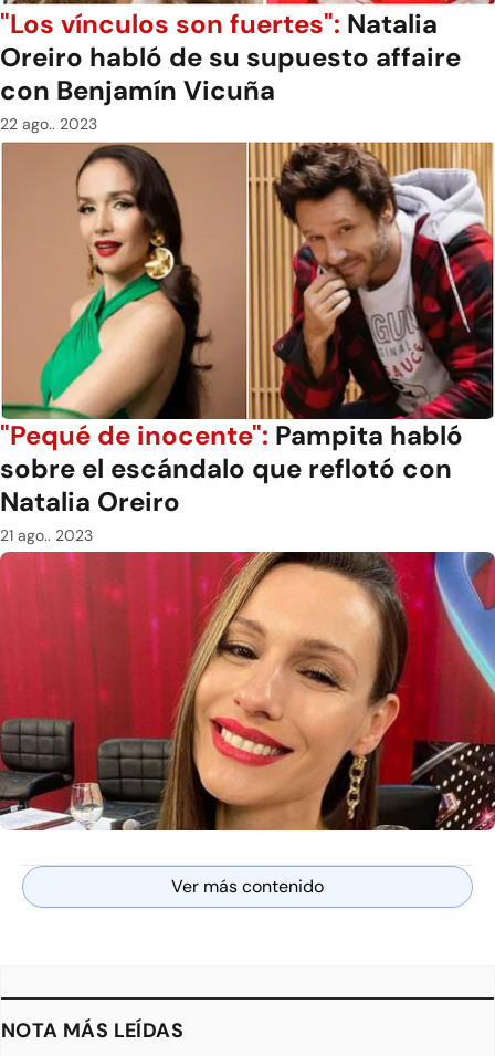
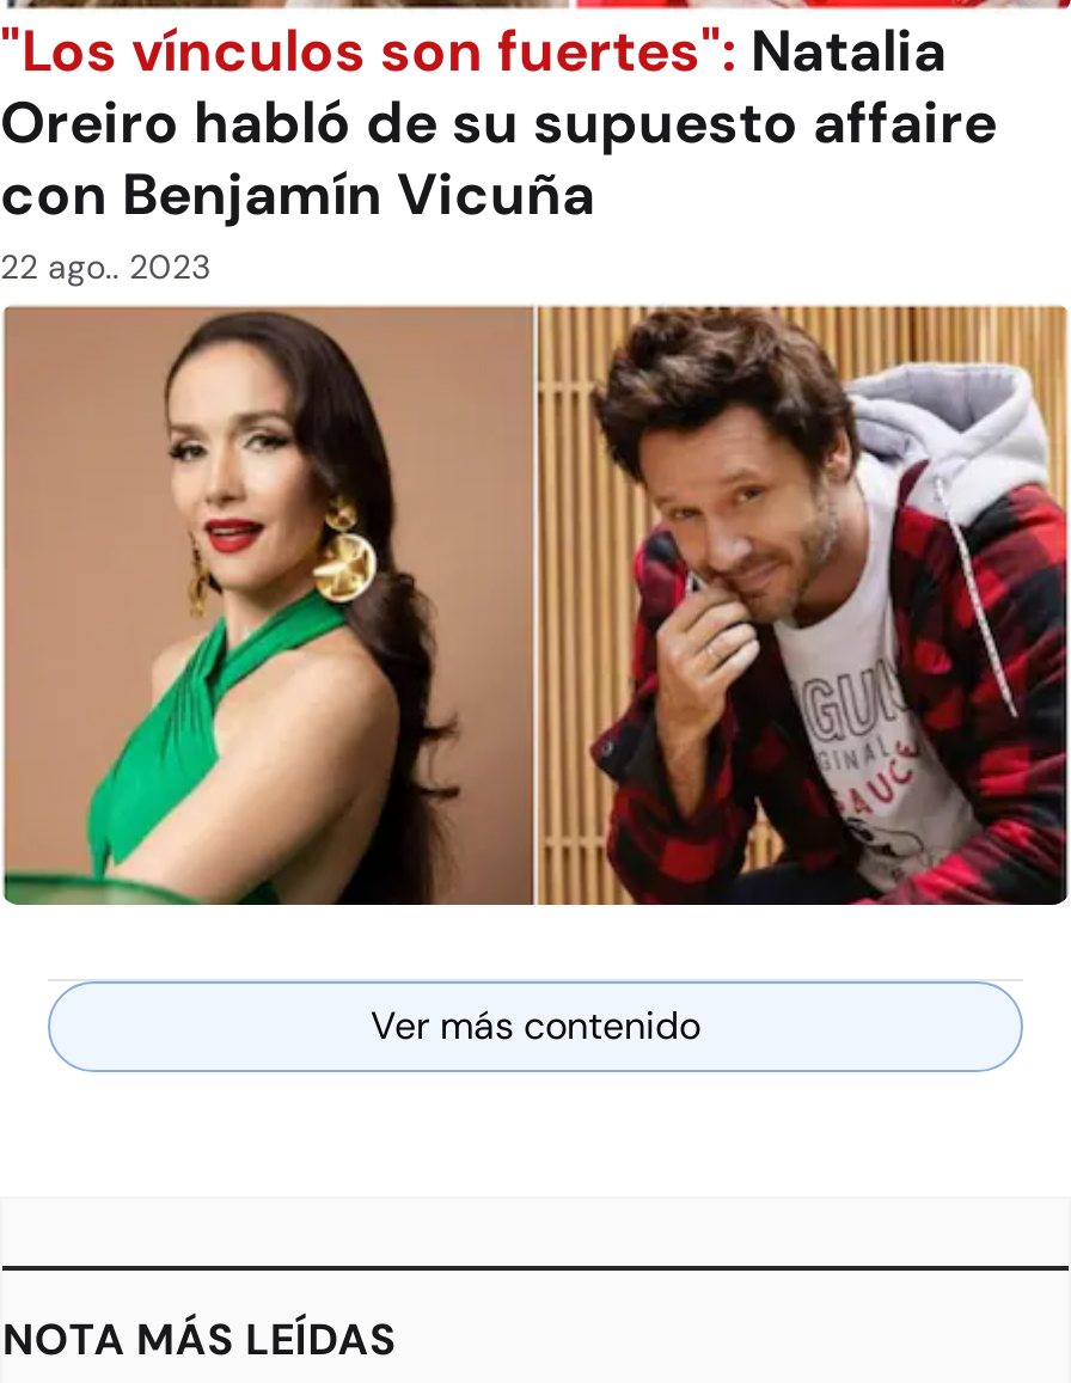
[0,418,463,518] "Pequé de inocente": Pampita habló | sobre el escándalo que reflotó con | Natalia Oreiro -> none
[0,525,93,545] 21 ago.. 2023 -> none
[3,551,492,832] [image] -> none

